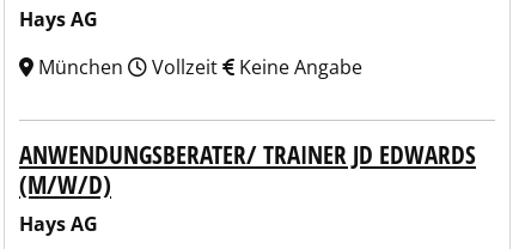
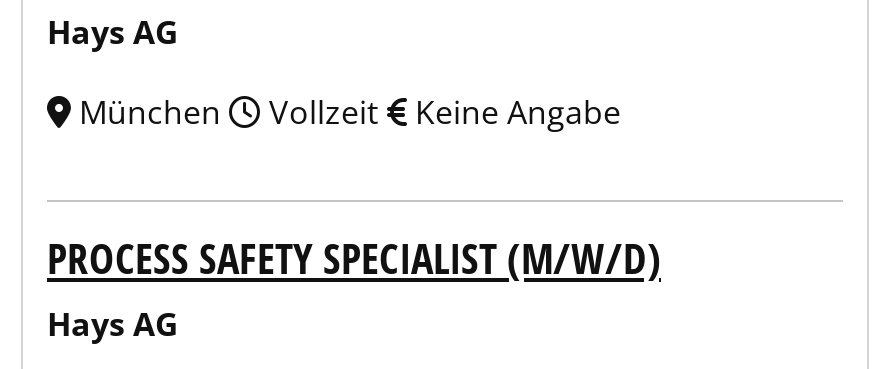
[19,138,476,201] ANWENDUNGSBERATER/ TRAINER JD EDWARDS | (M/W/D) -> [47,230,661,286] PROCESS SAFETY SPECIALIST (M/W/D)

